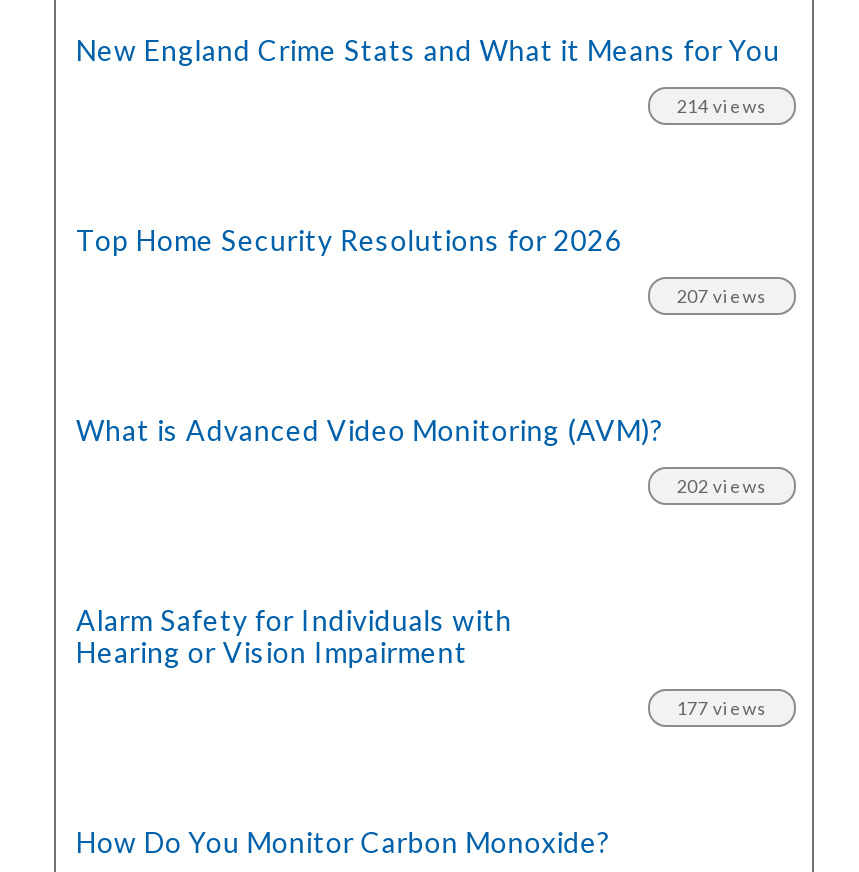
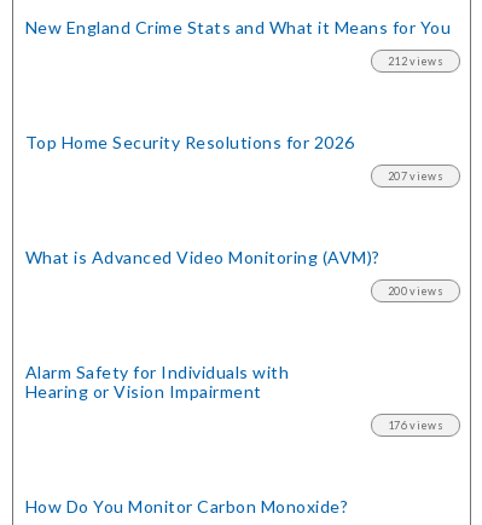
[676,95,768,117] 214 views -> [388,54,443,67] 212 views
[676,475,768,497] 202 views -> [388,284,443,297] 200 views
[676,697,768,719] 177 views -> [388,418,443,432] 176 views

